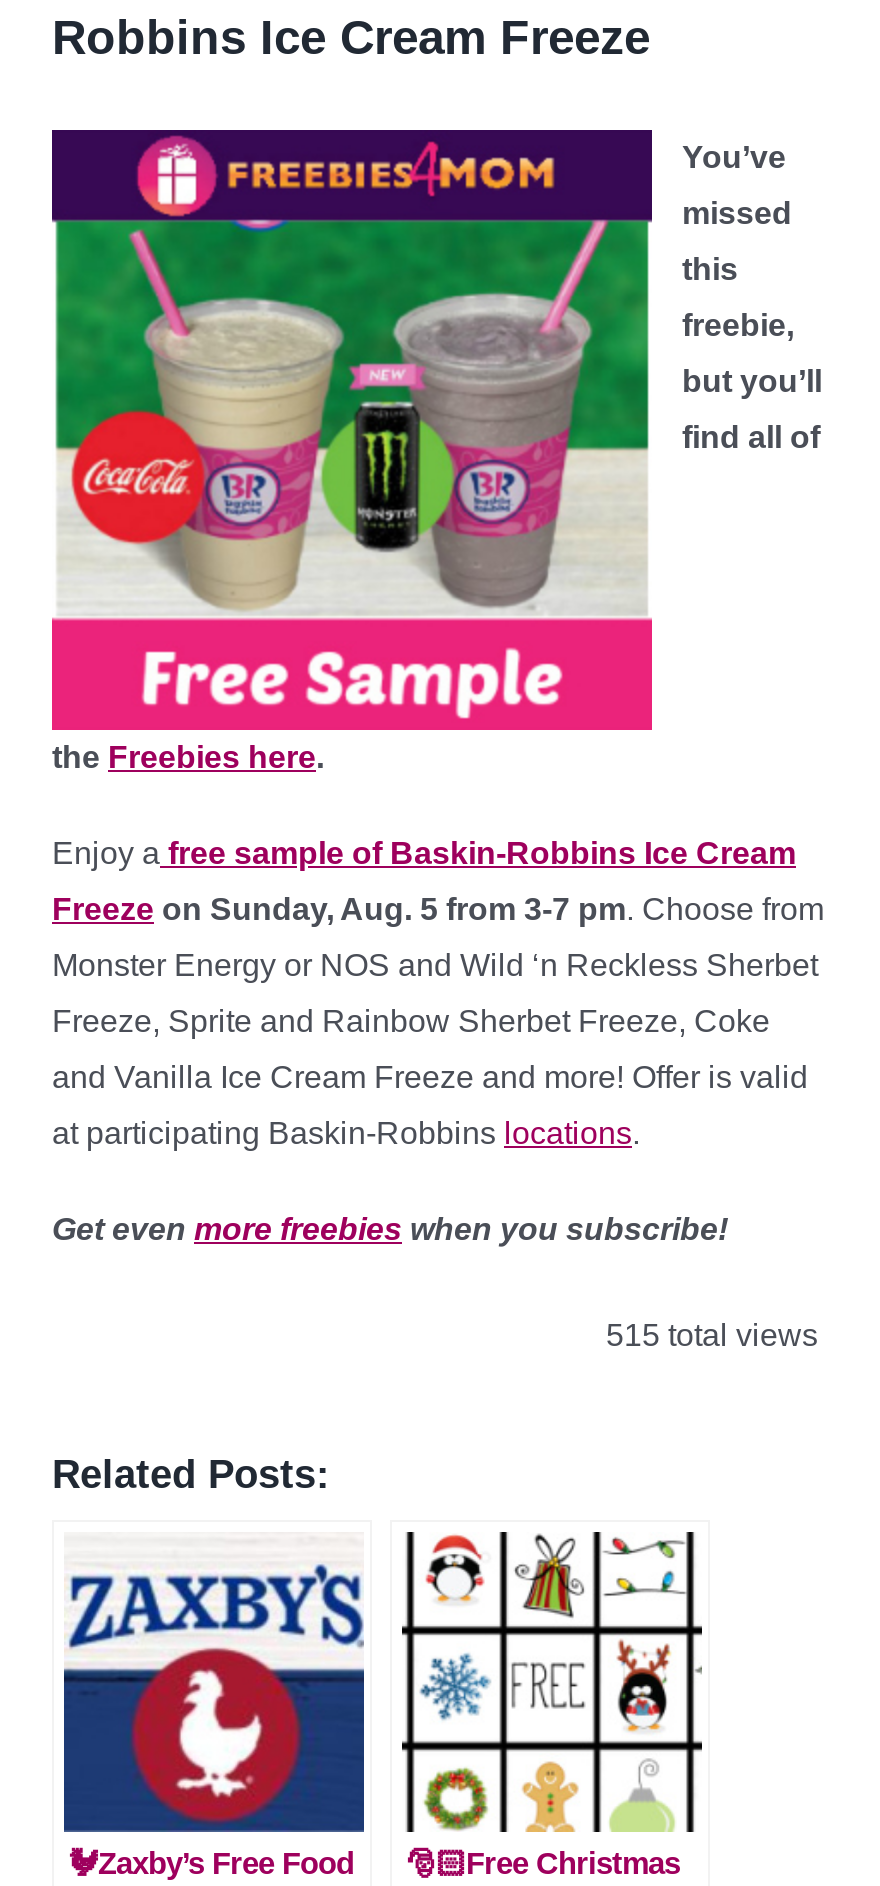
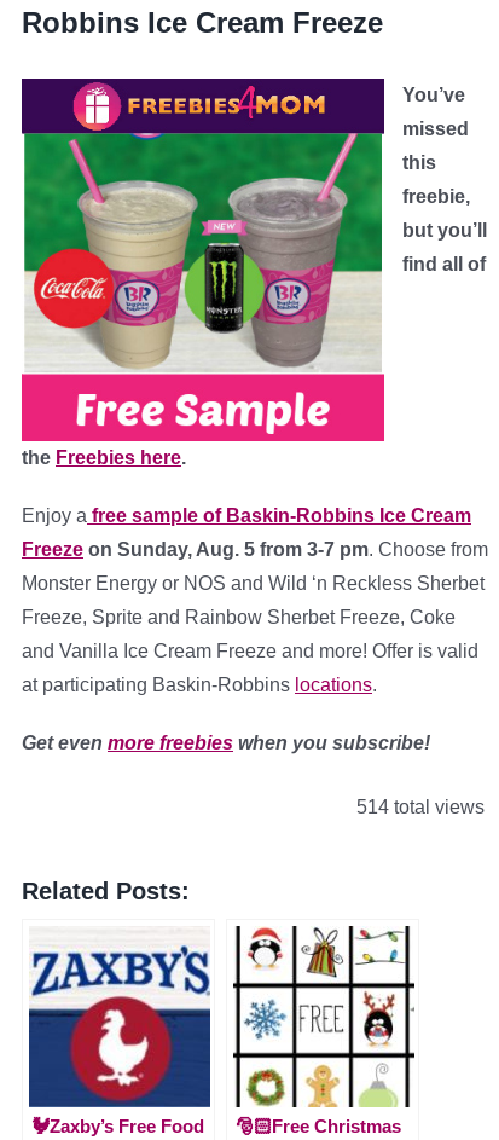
[598,1318,818,1352] 515 total views -> [352,797,485,817] 514 total views

